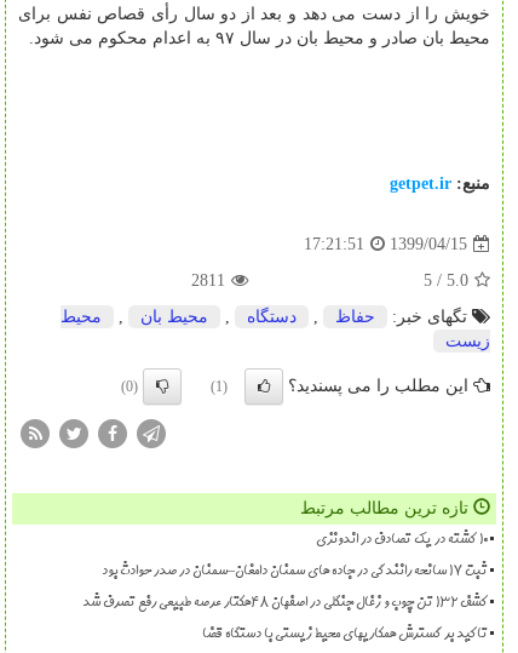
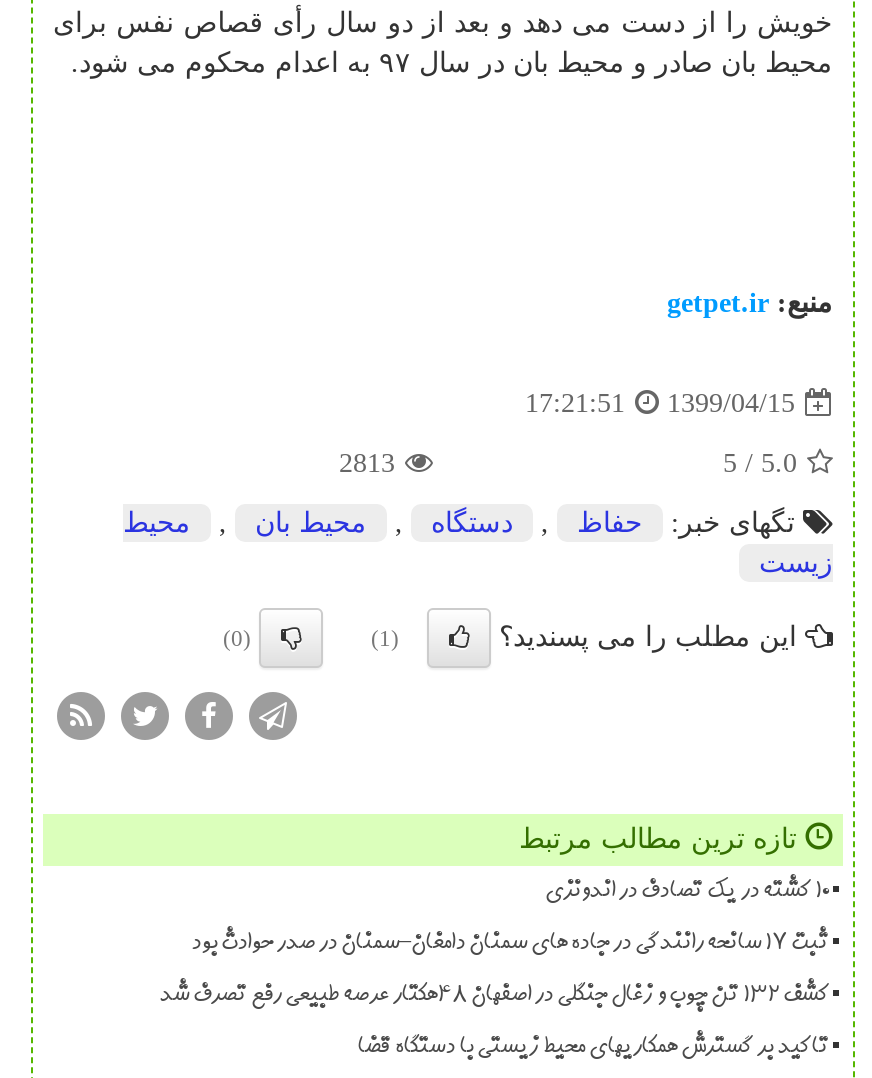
[191,272,225,290] 2811 -> [339,449,395,479] 2813

